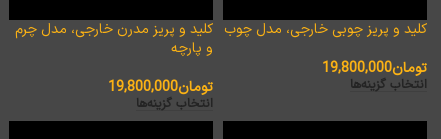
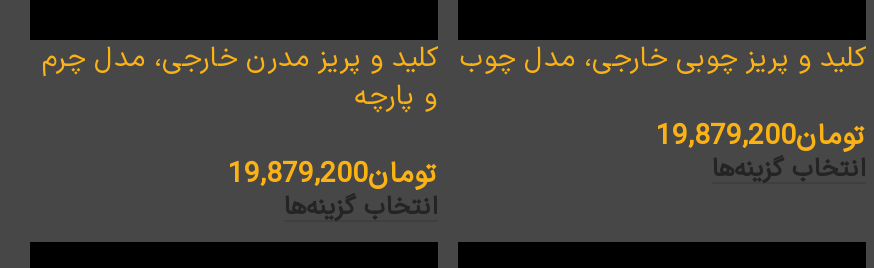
[322,58,427,79] تومان19,800,000 -> [656,116,866,158] تومان19,879,200
[108,77,213,98] تومان19,800,000 -> [228,154,438,196] تومان19,879,200

